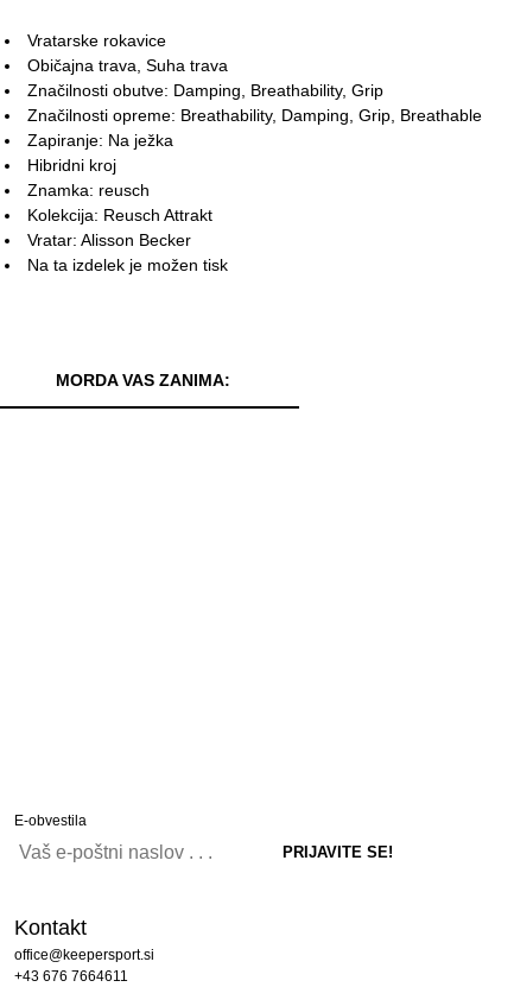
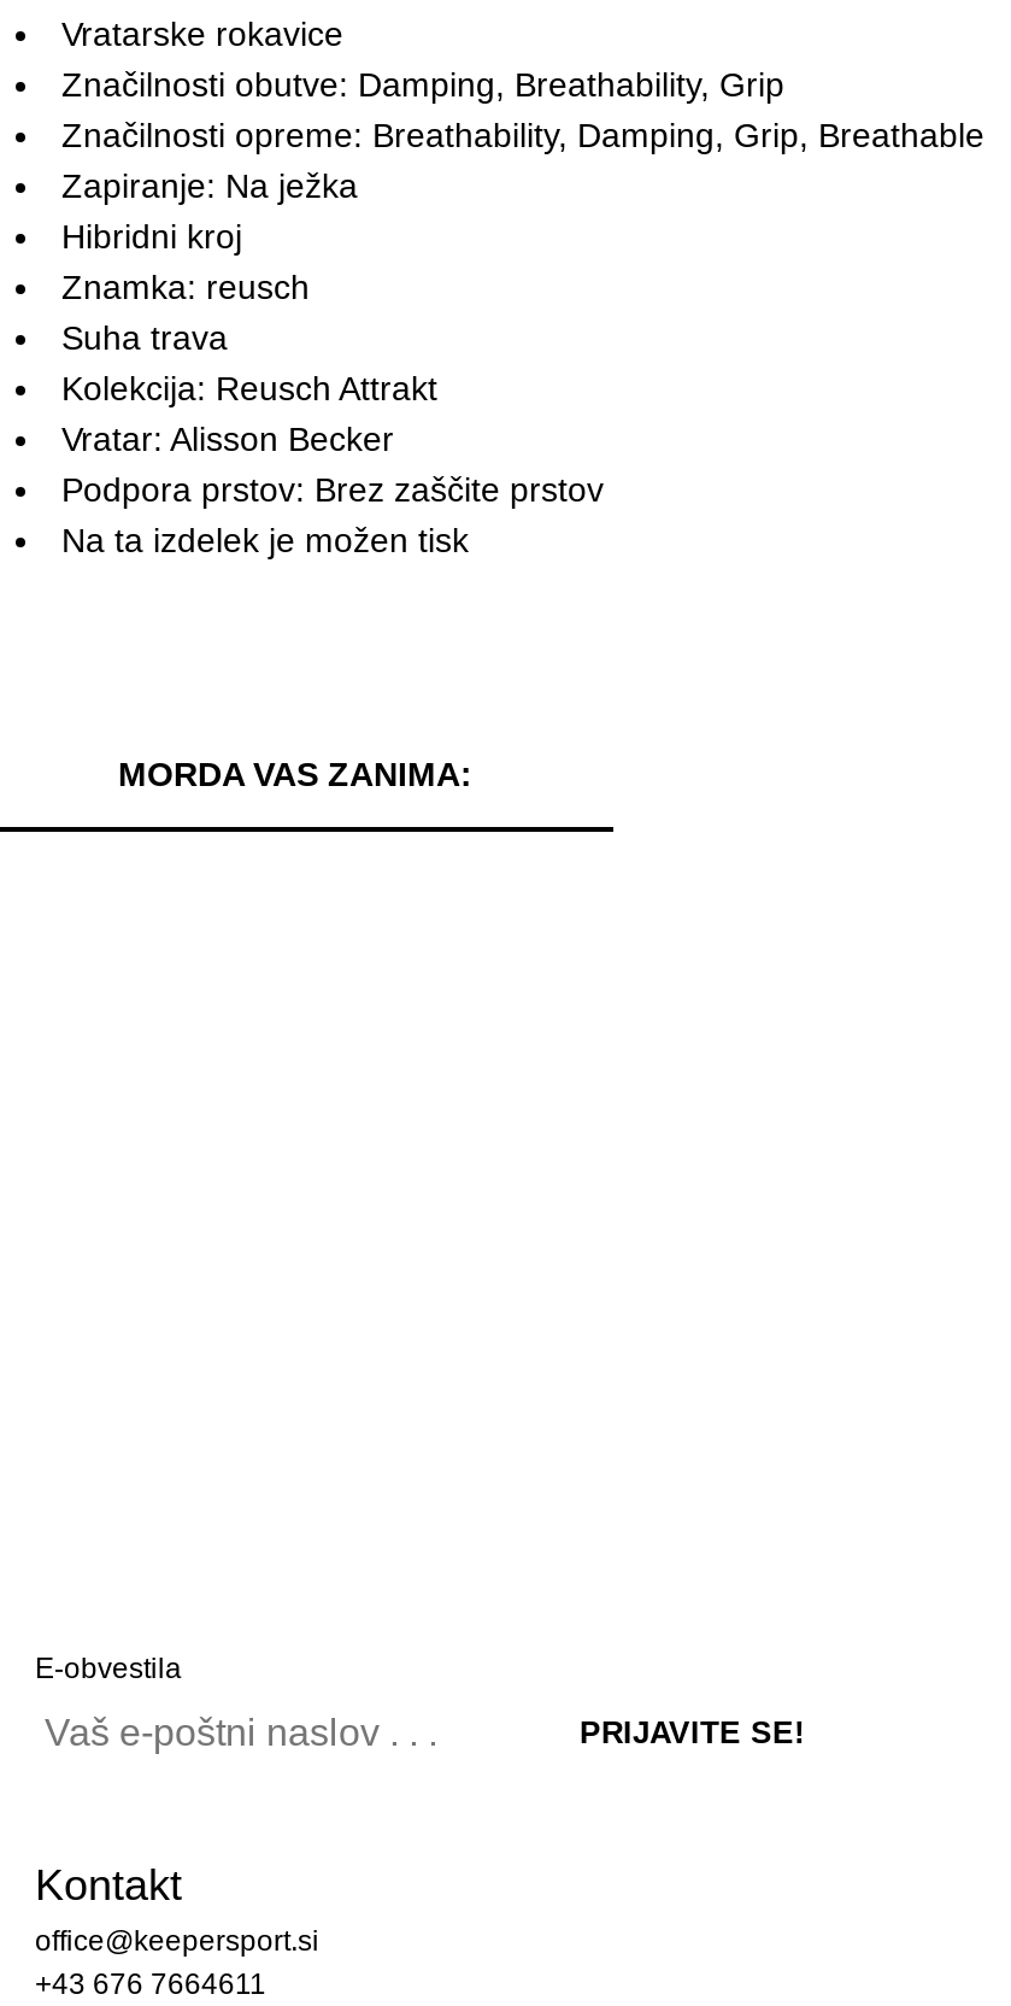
[27,56,228,75] Običajna trava, Suha trava -> none
moved [27,81,482,200] -> [61,65,984,306]: Značilnosti obutve: Damping, Breathability, Grip | Značilnosti opreme: Breathability, Damping, Grip, Breathable | Zapiranje: Na ježka | Hibridni kroj | Znamka: reusch
none -> [61,318,228,357] Suha trava
none -> [61,470,604,509] Podpora prstov: Brez zaščite prstov

